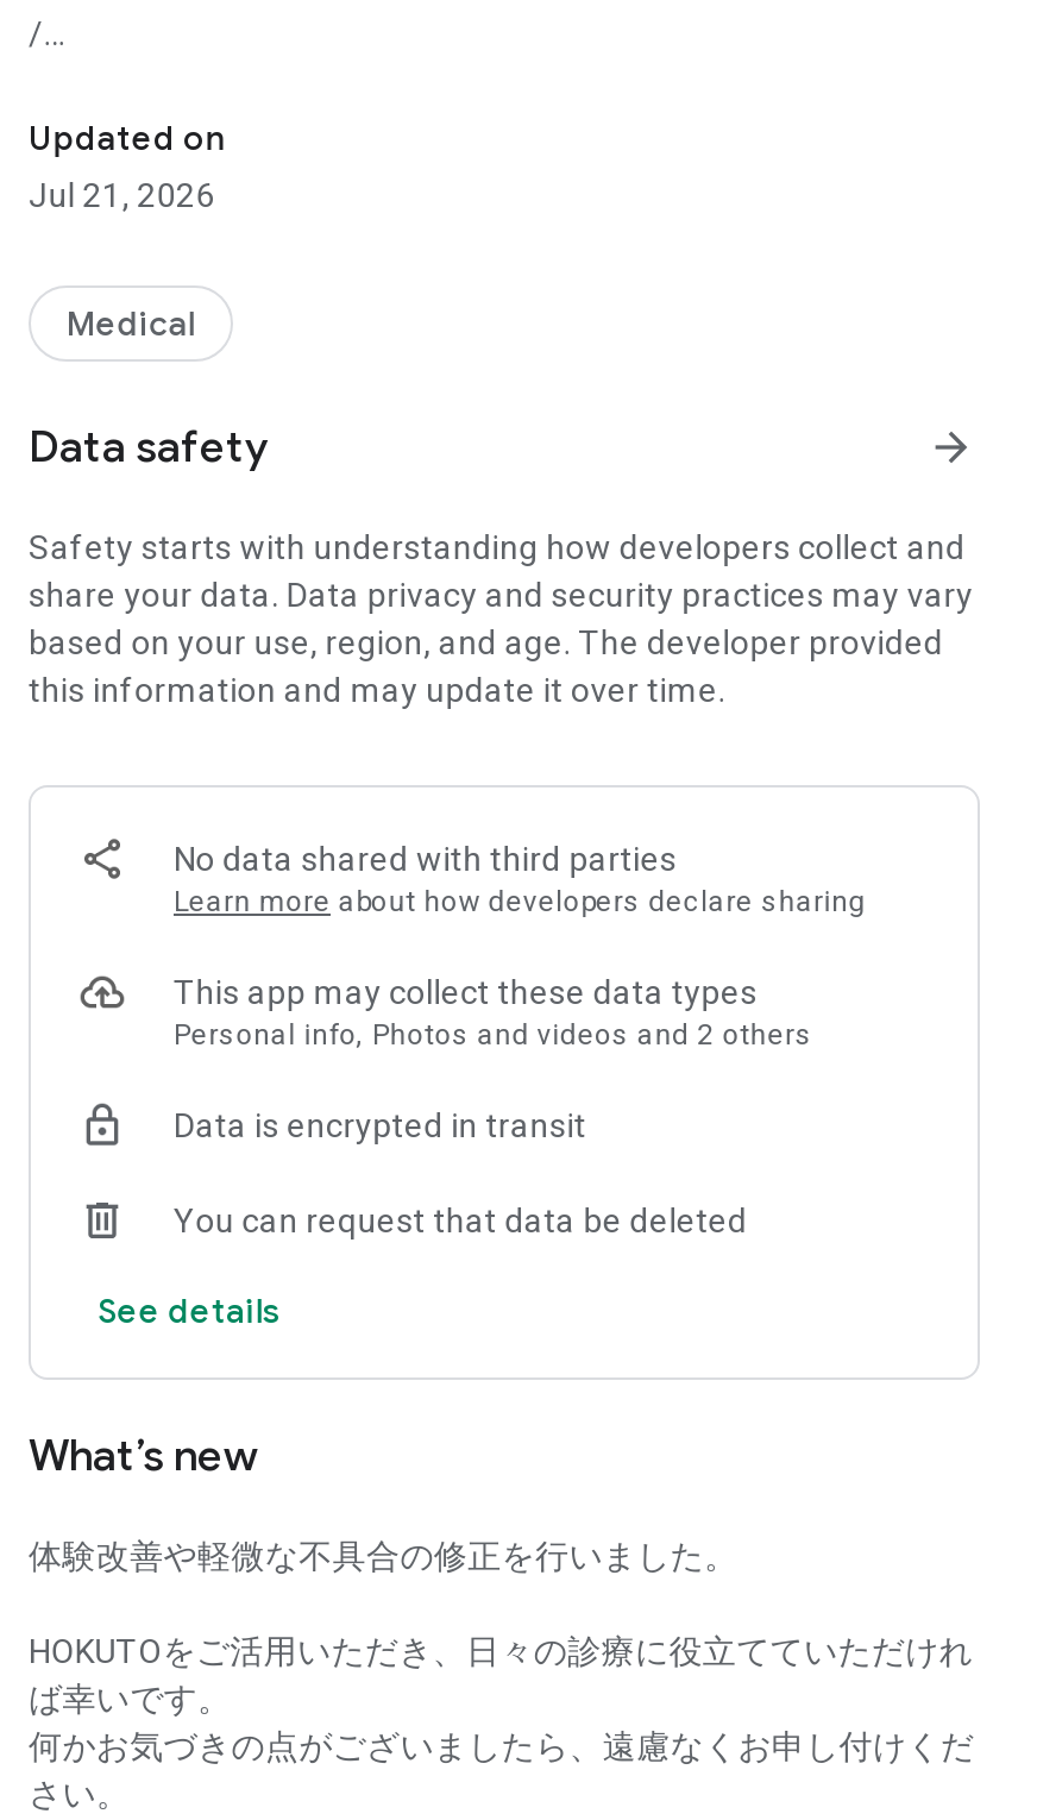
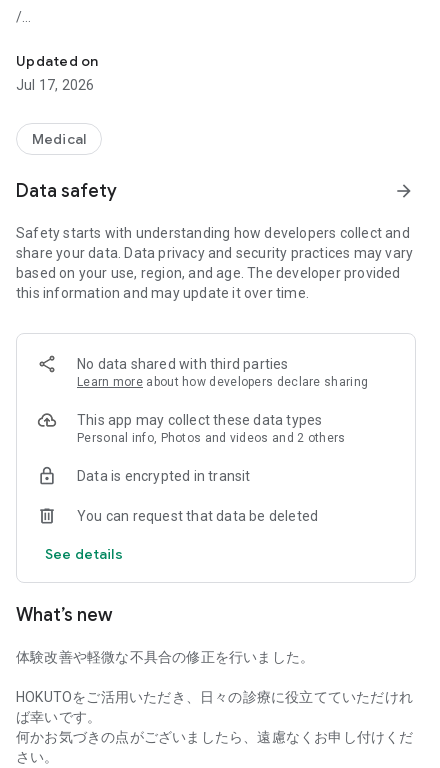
[29,176,215,214] Jul 21, 2026 -> [16,77,94,93] Jul 17, 2026

